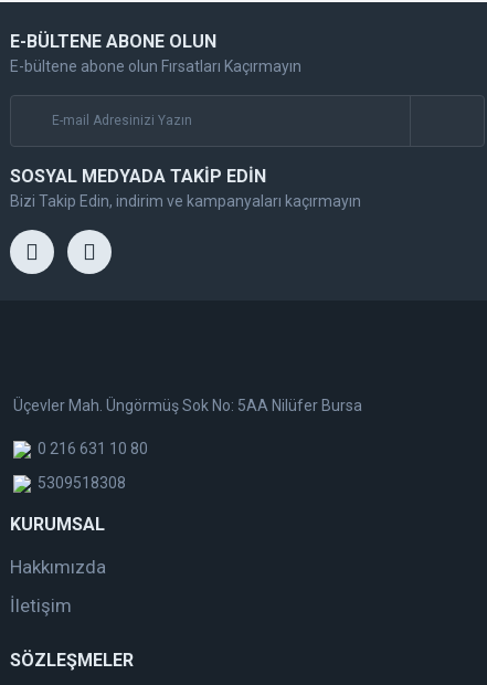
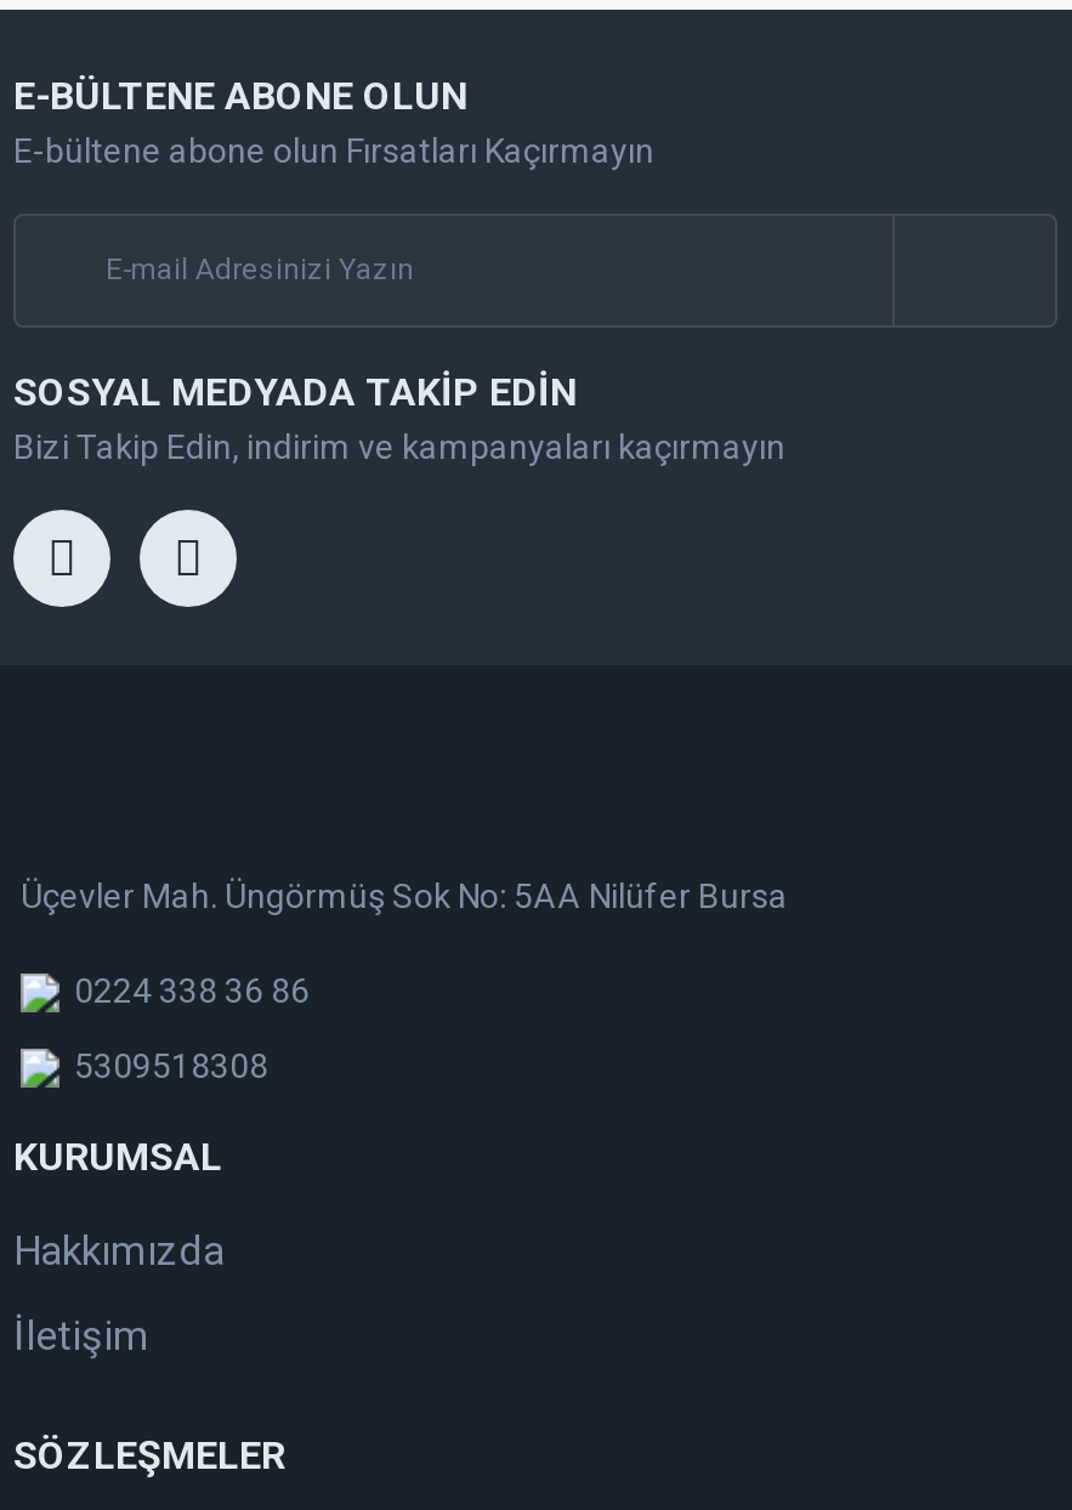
[38,440,148,457] 0 216 631 10 80 -> [74,971,310,1009] 0224 338 36 86

